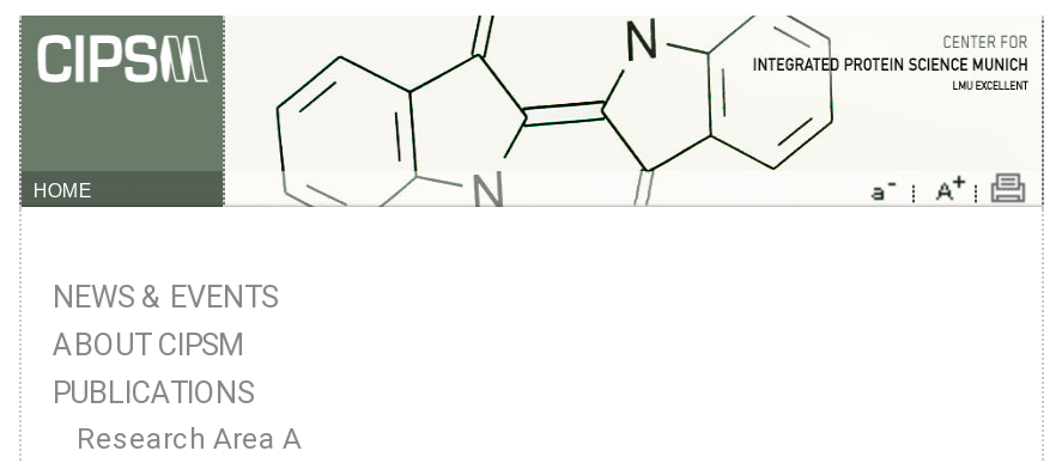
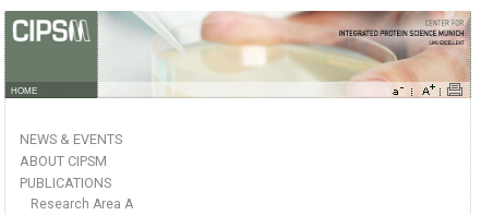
[227,16,1042,207] [image] -> [98,10,471,98] [image]

